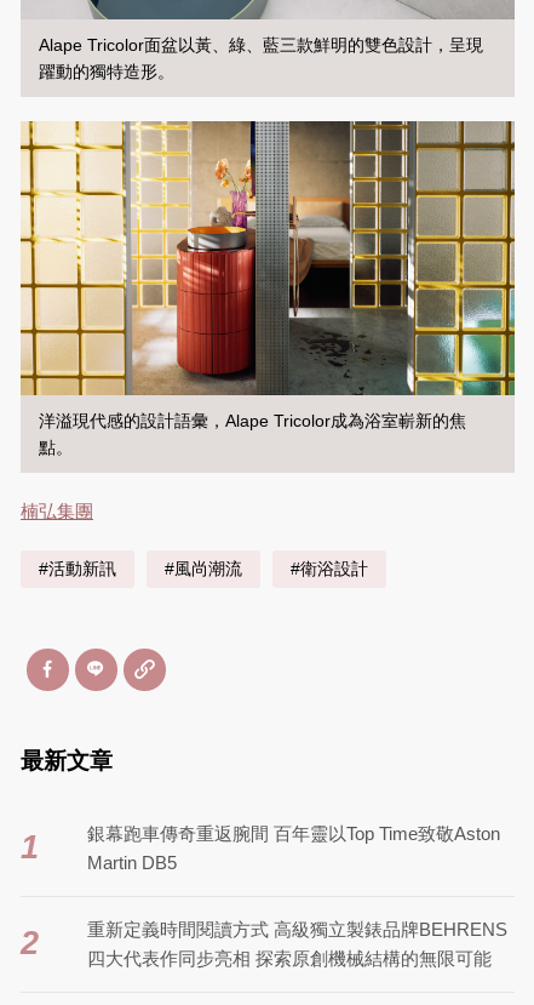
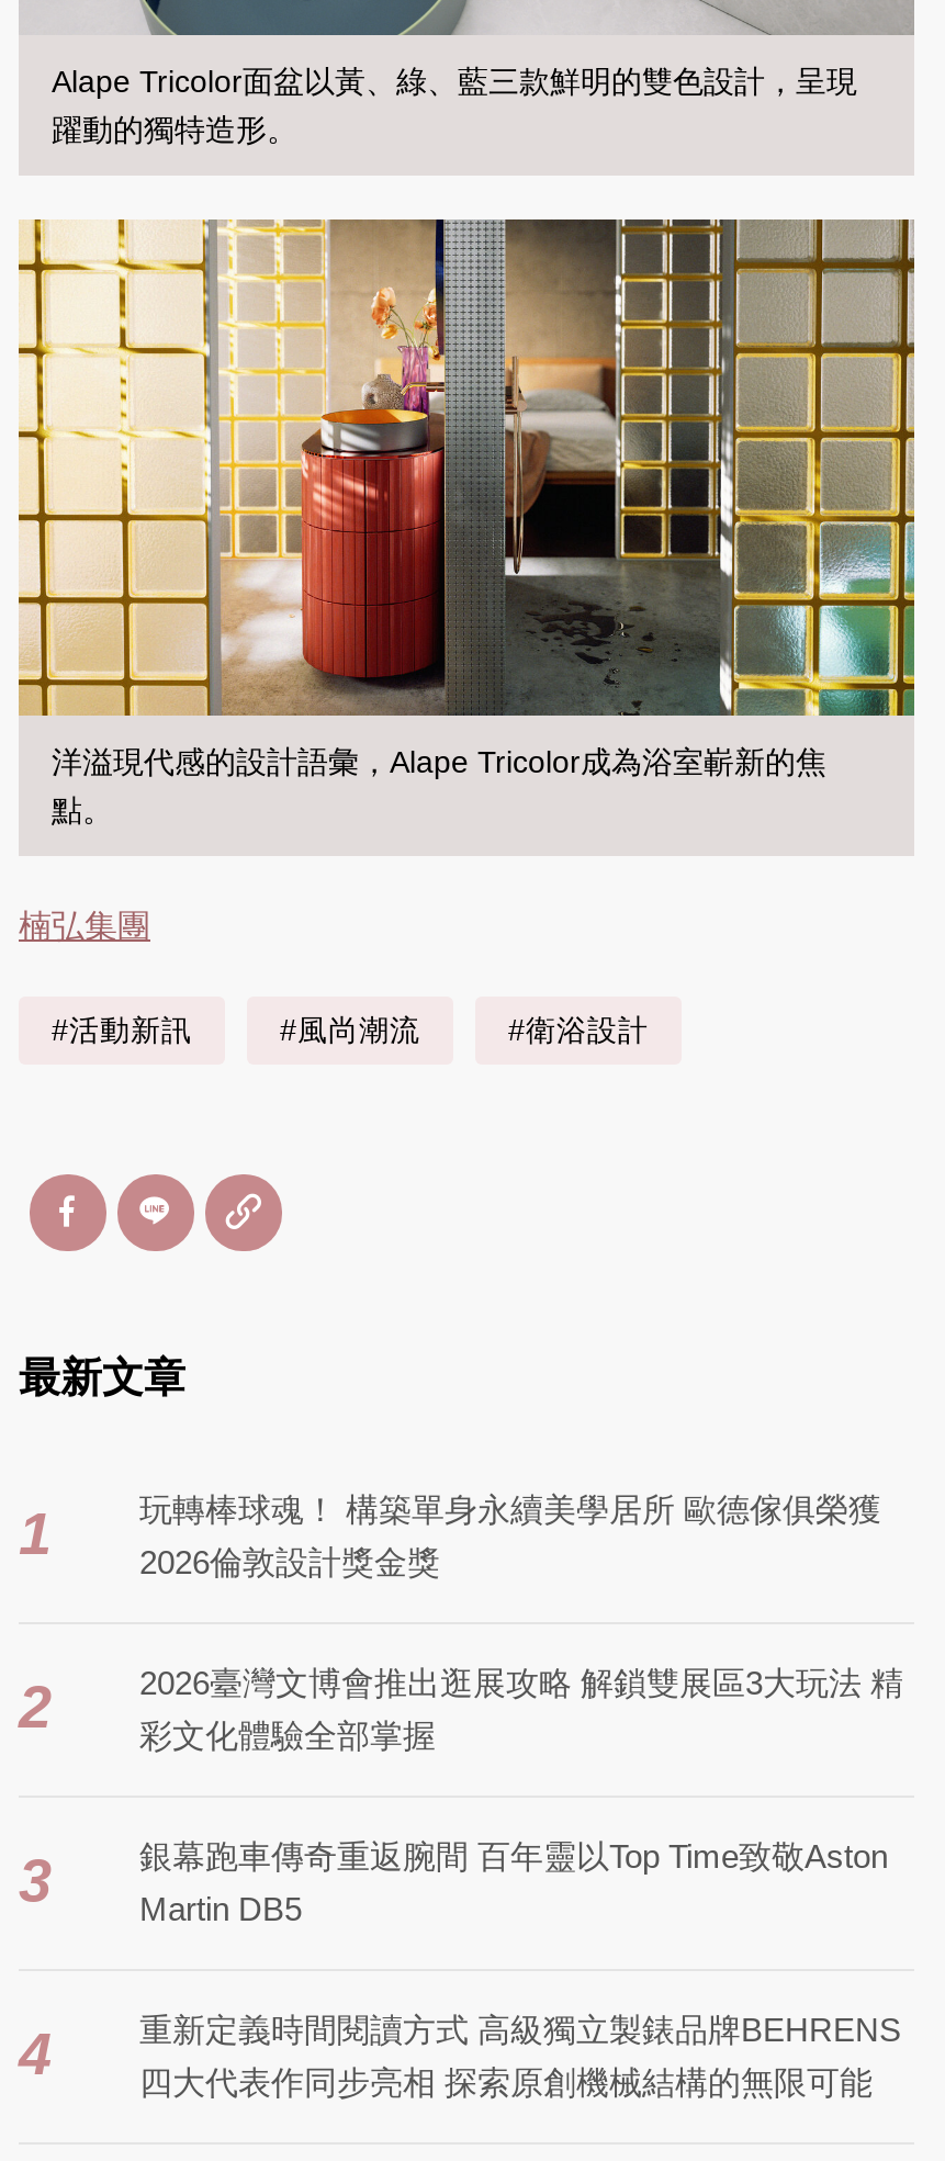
none -> [19,1490,903,1915] 玩轉棒球魂！ 構築單身永續美學居所 歐德傢俱榮獲 | 2026倫敦設計獎金獎 | 2 | 2026臺灣文博會推出逛展攻略 解鎖雙展區3大玩法 精 | 彩文化體驗全部掌握 | 3
[21,925,39,962] 2 -> [19,2022,52,2088] 4

